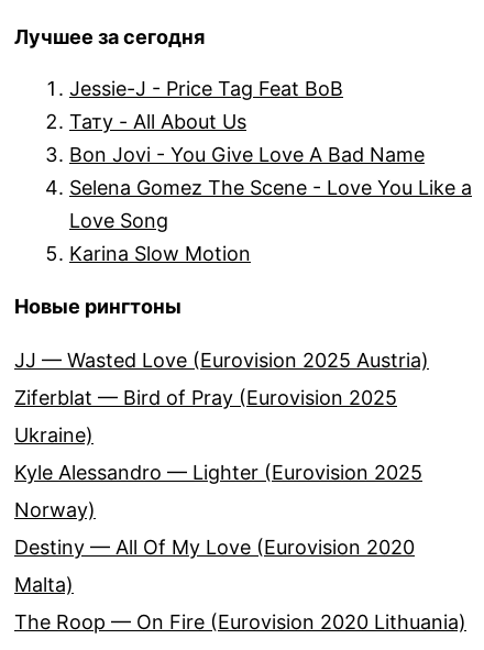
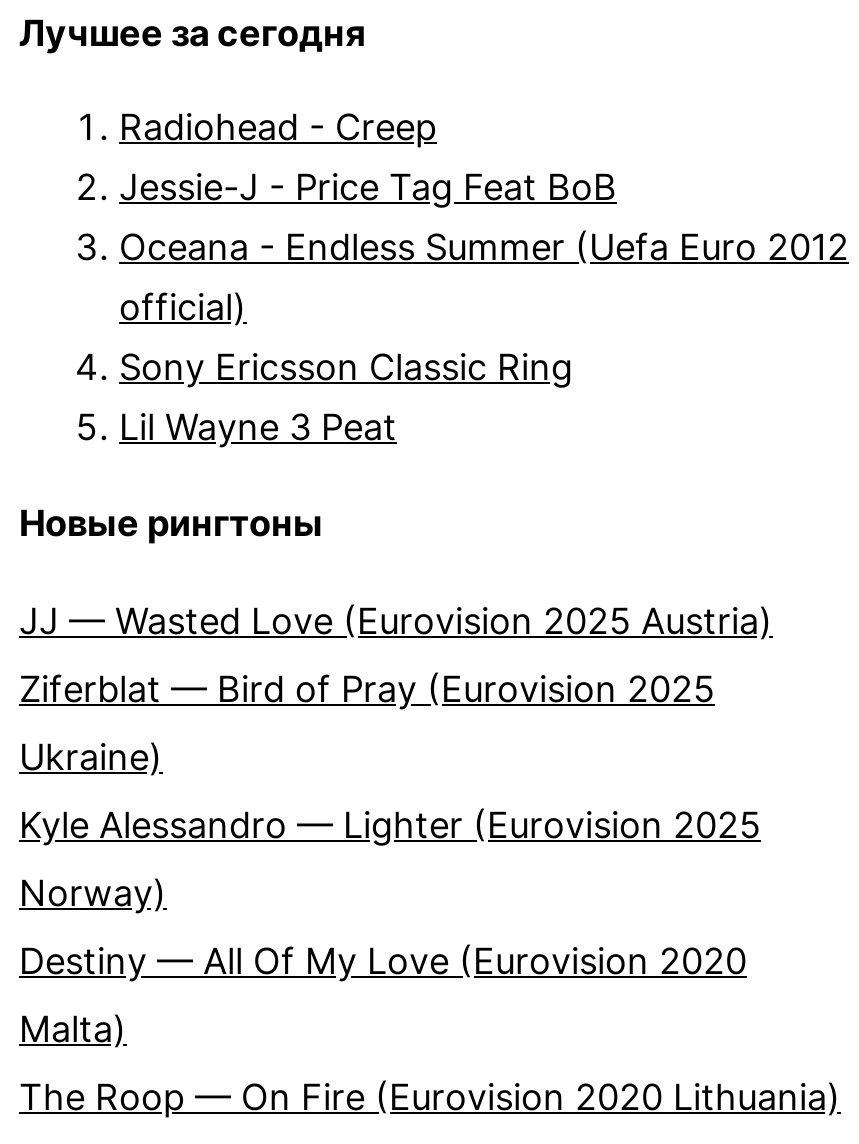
none -> [119,107,437,149] Radiohead - Creep
moved [69,77,343,100] -> [119,167,617,209]: Jessie-J - Price Tag Feat BoB
[69,110,472,265] Тату - All About Us | Bon Jovi - You Give Love A Bad Name | Selena Gomez The Scene - Love You Like a | Love Song | Karina Slow Motion -> [119,227,849,449] Oceana - Endless Summer (Uefa Euro 2012 | official) | Sony Ericsson Classic Ring | Lil Wayne 3 Peat

